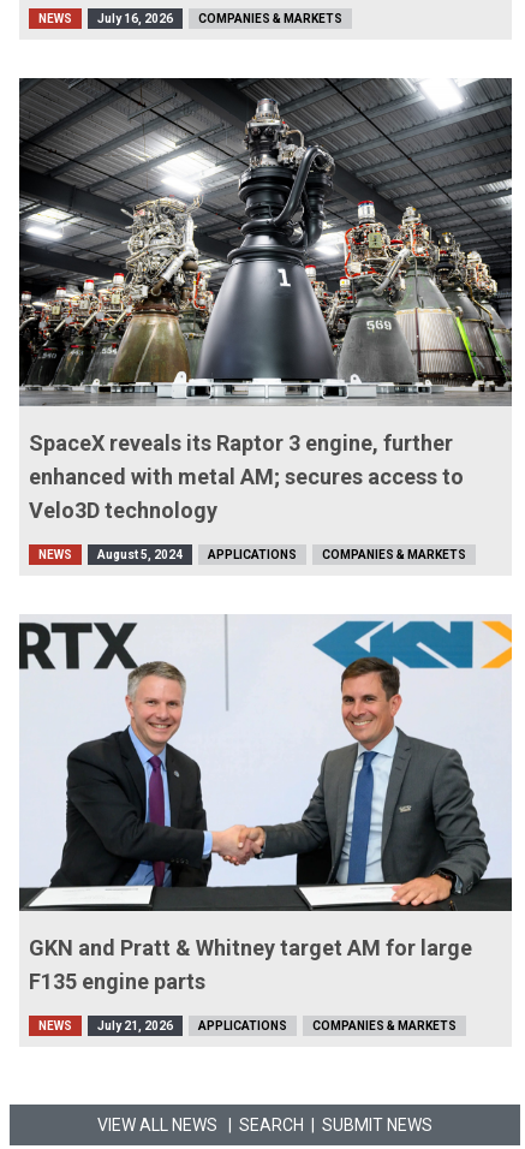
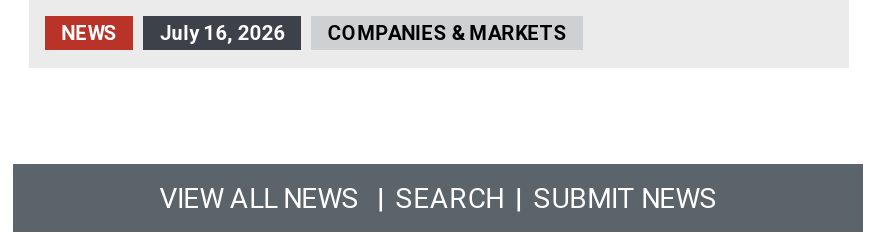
[18,77,513,561] [image] | SpaceX reveals its Raptor 3 engine, further | enhanced with metal AM; secures access to | Velo3D technology | APPLICATIONS | COMPANIES & MARKETS | NEWS | August 5, 2024 -> none
[18,615,513,1032] [image] | GKN and Pratt & Whitney target AM for large | F135 engine parts | APPLICATIONS | COMPANIES & MARKETS | NEWS | July 21, 2026 -> none

